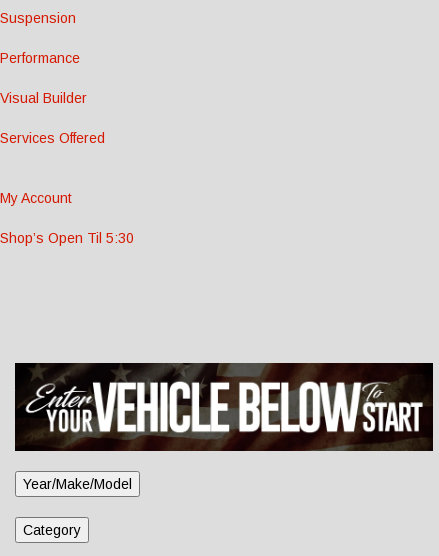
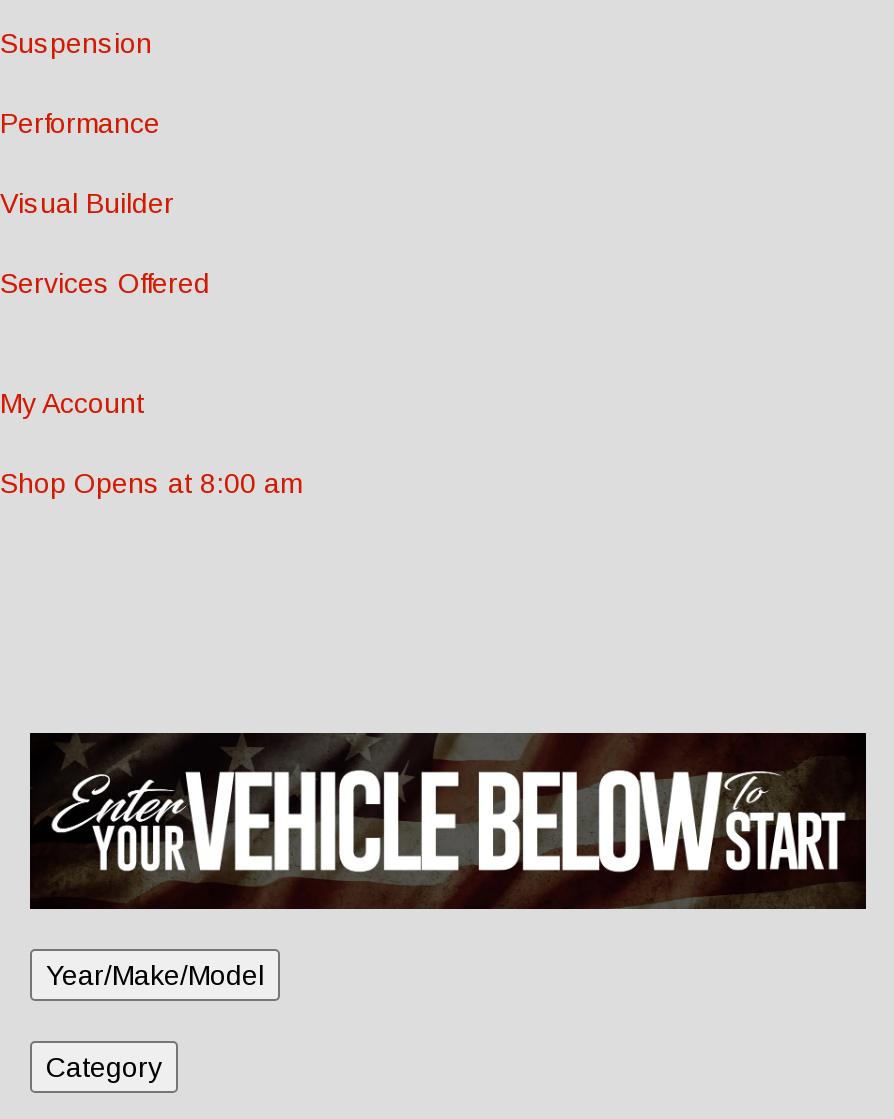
[0,229,134,245] Shop’s Open Til 5:30 -> [0,466,302,498] Shop Opens at 8:00 am

